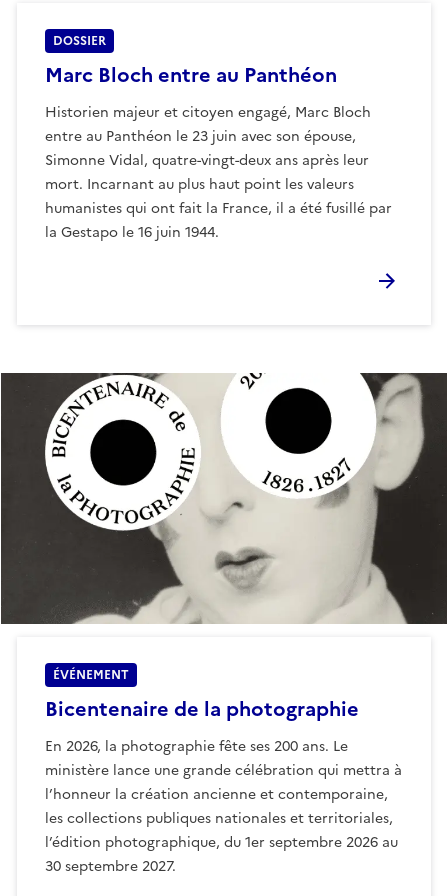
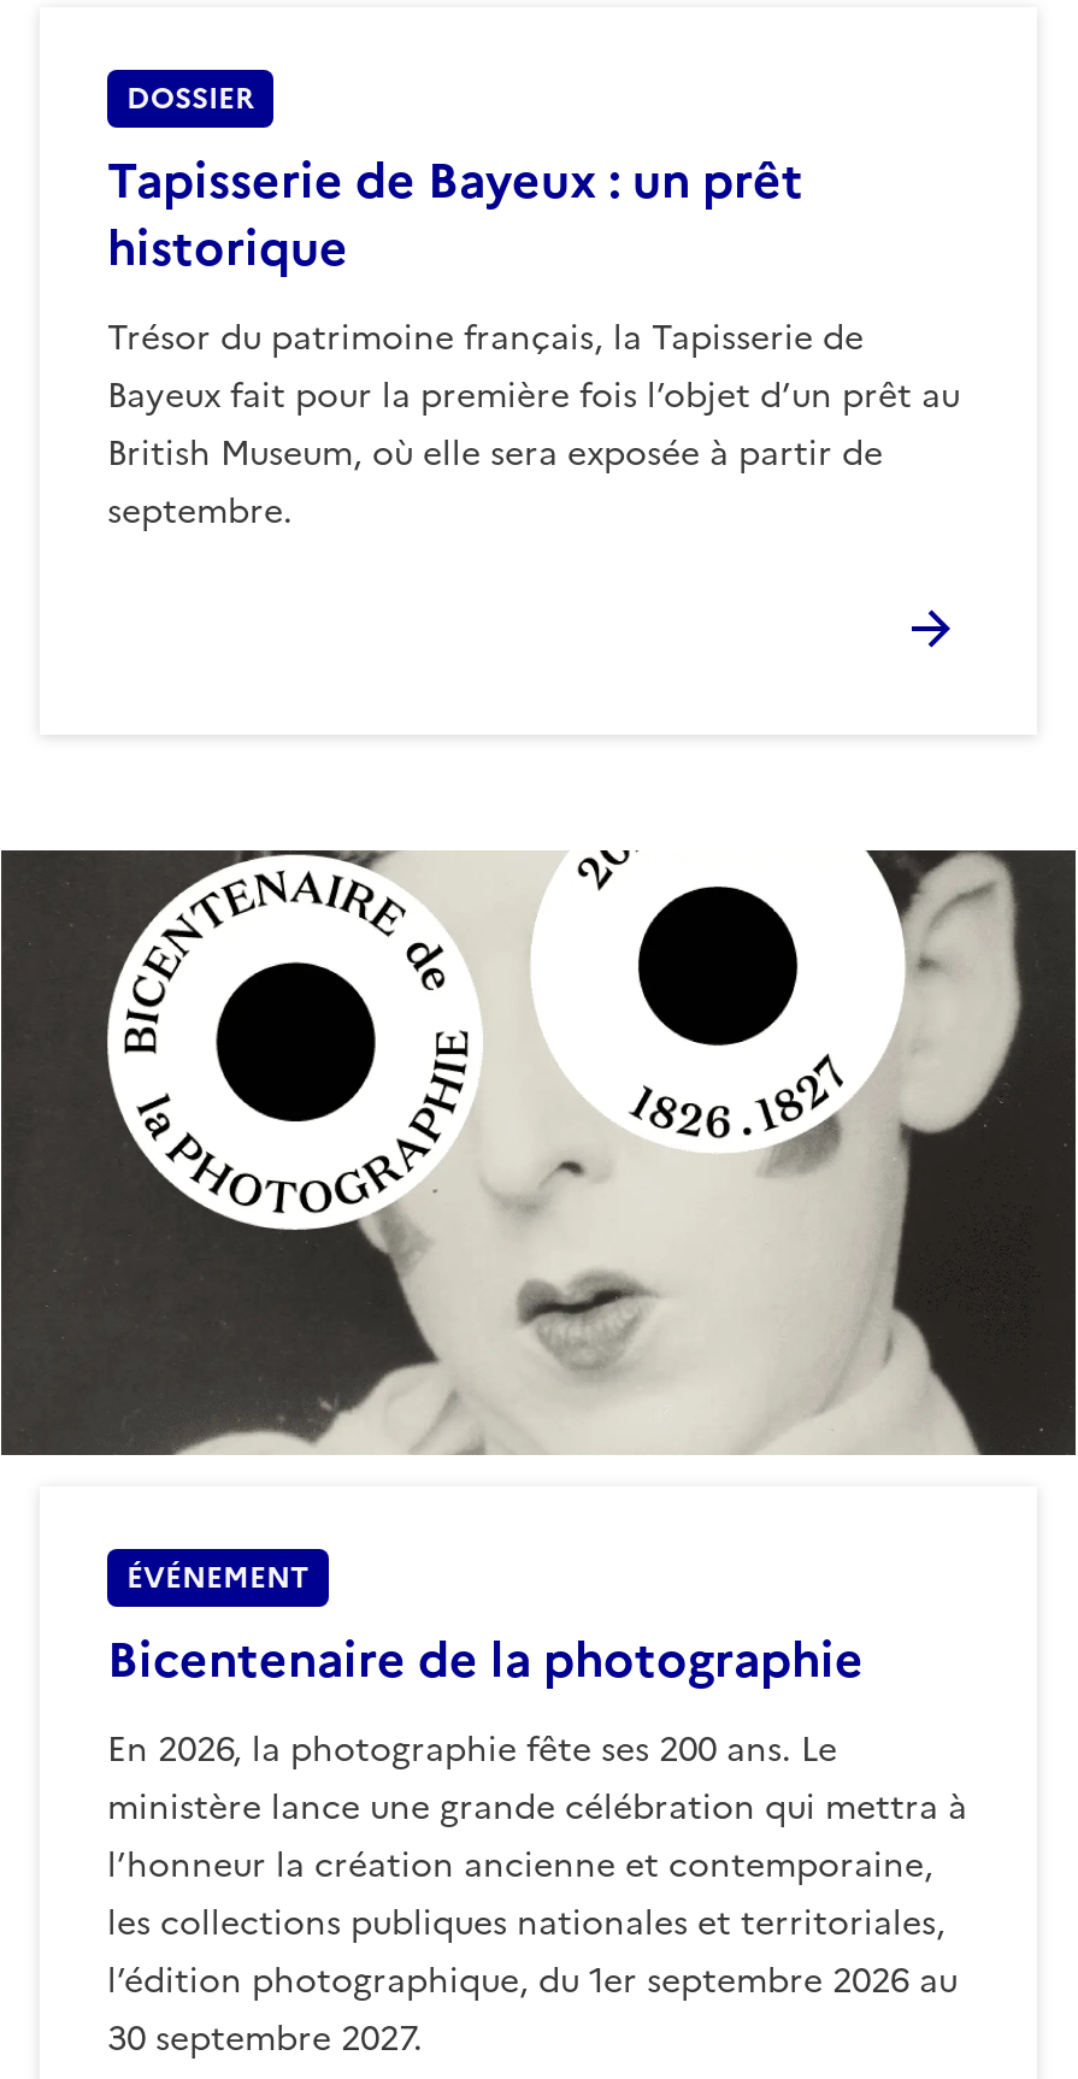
[45,60,392,243] Marc Bloch entre au Panthéon | Historien majeur et citoyen engagé, Marc Bloch | entre au Panthéon le 23 juin avec son épouse, | Simonne Vidal, quatre-vingt-deux ans après leur | mort. Incarnant au plus haut point les valeurs | humanistes qui ont fait la France, il a été fusillé par | la Gestapo le 16 juin 1944. -> [107,145,960,537] Tapisserie de Bayeux : un prêt | historique | Trésor du patrimoine français, la Tapisserie de | Bayeux fait pour la première fois l’objet d’un prêt au | British Museum, où elle sera exposée à partir de | septembre.

